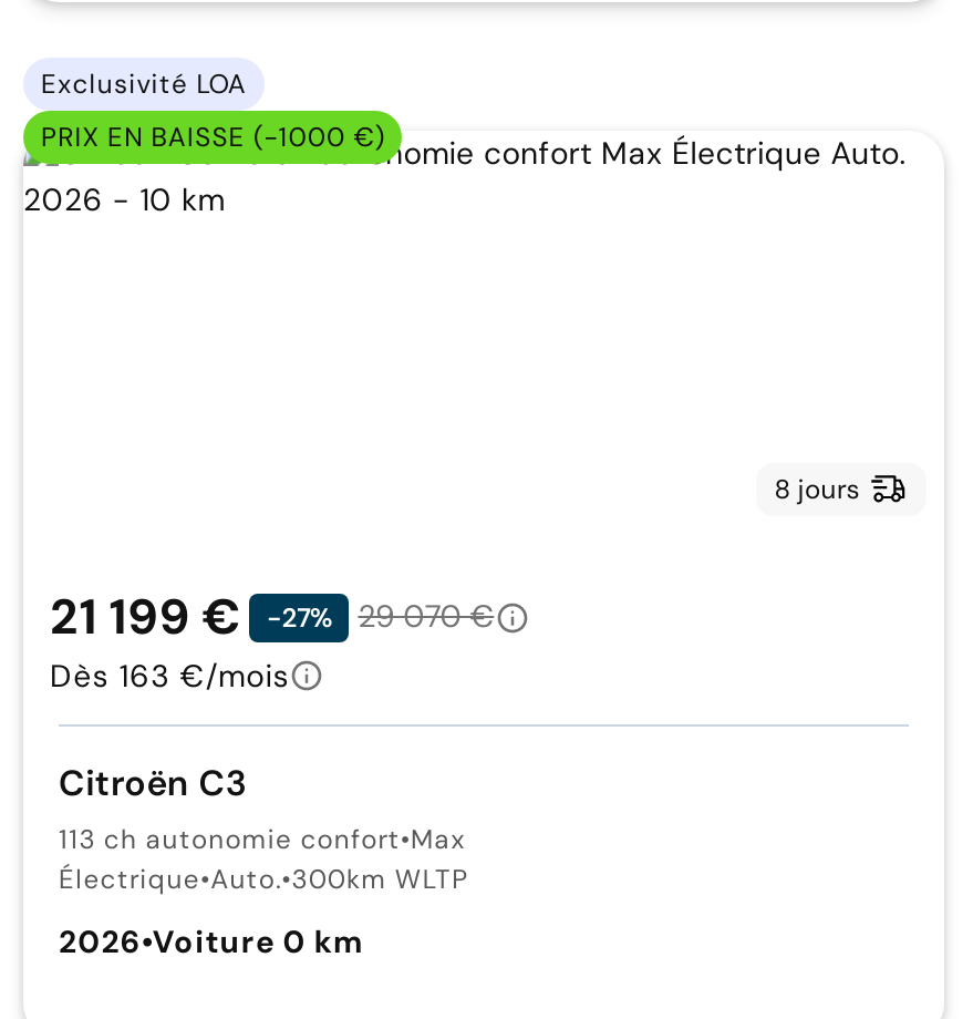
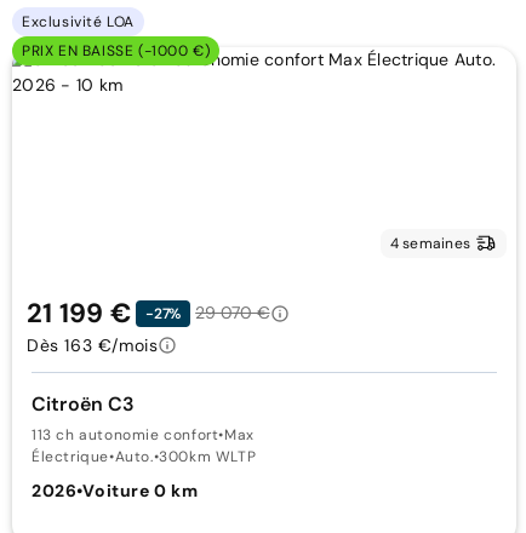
[774,471,860,507] 8 jours -> [390,234,470,253] 4 semaines

